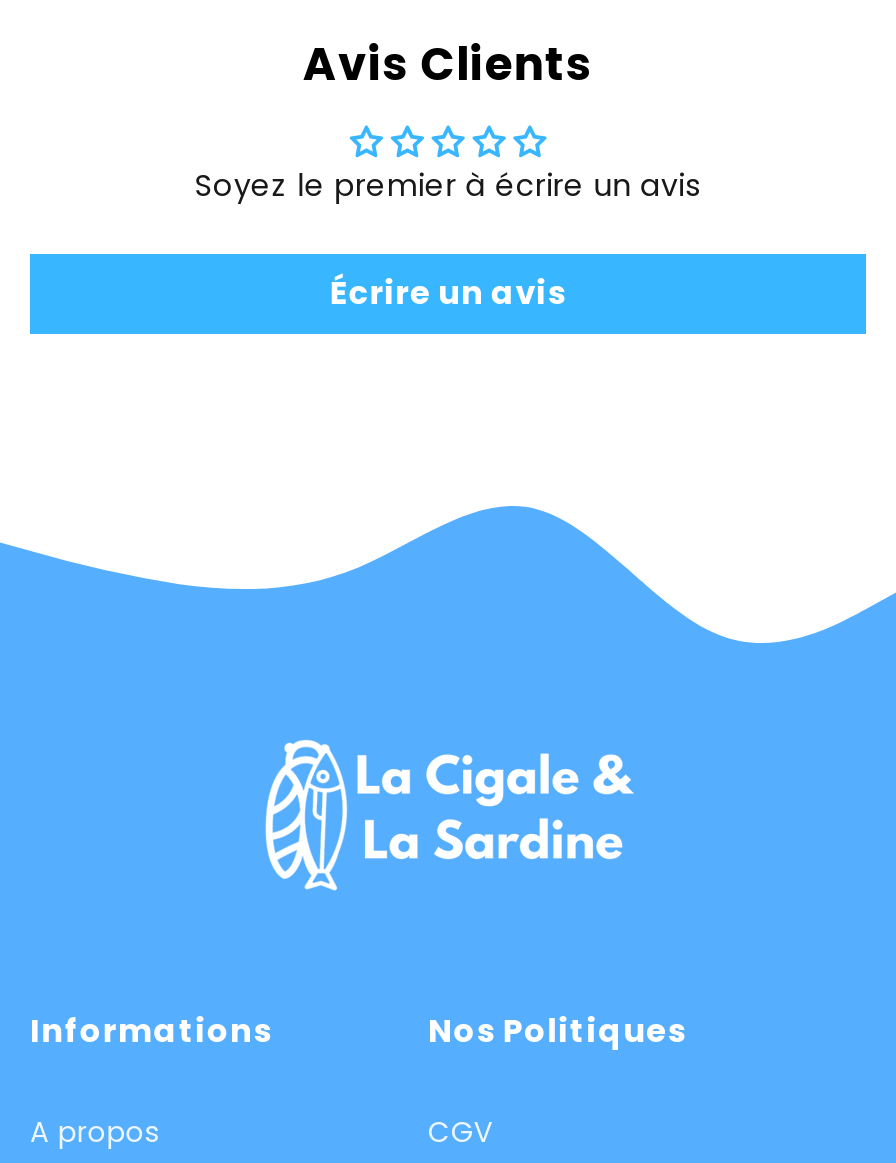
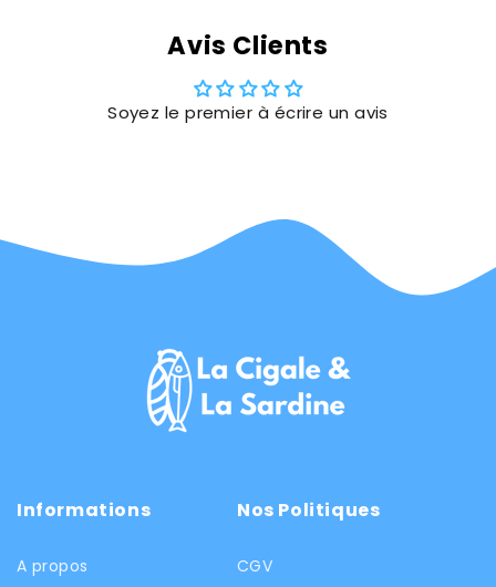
[330,270,566,316] Écrire un avis -> none

